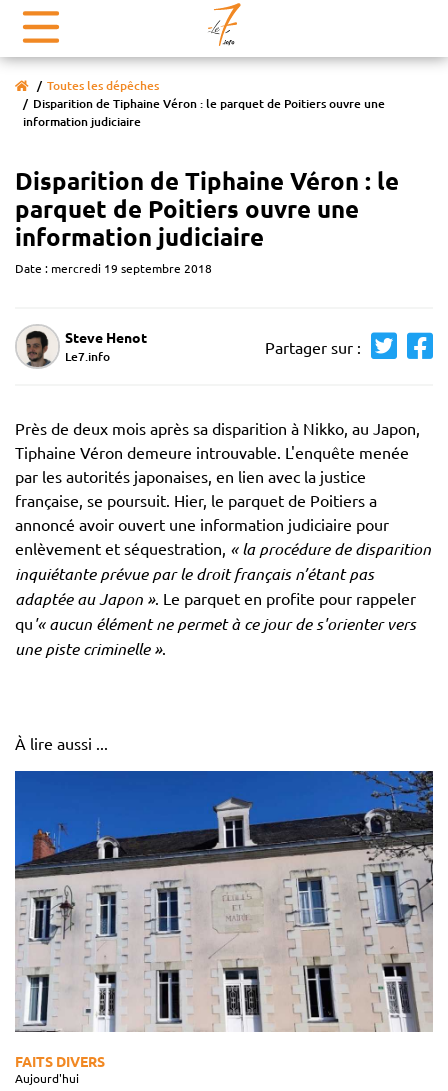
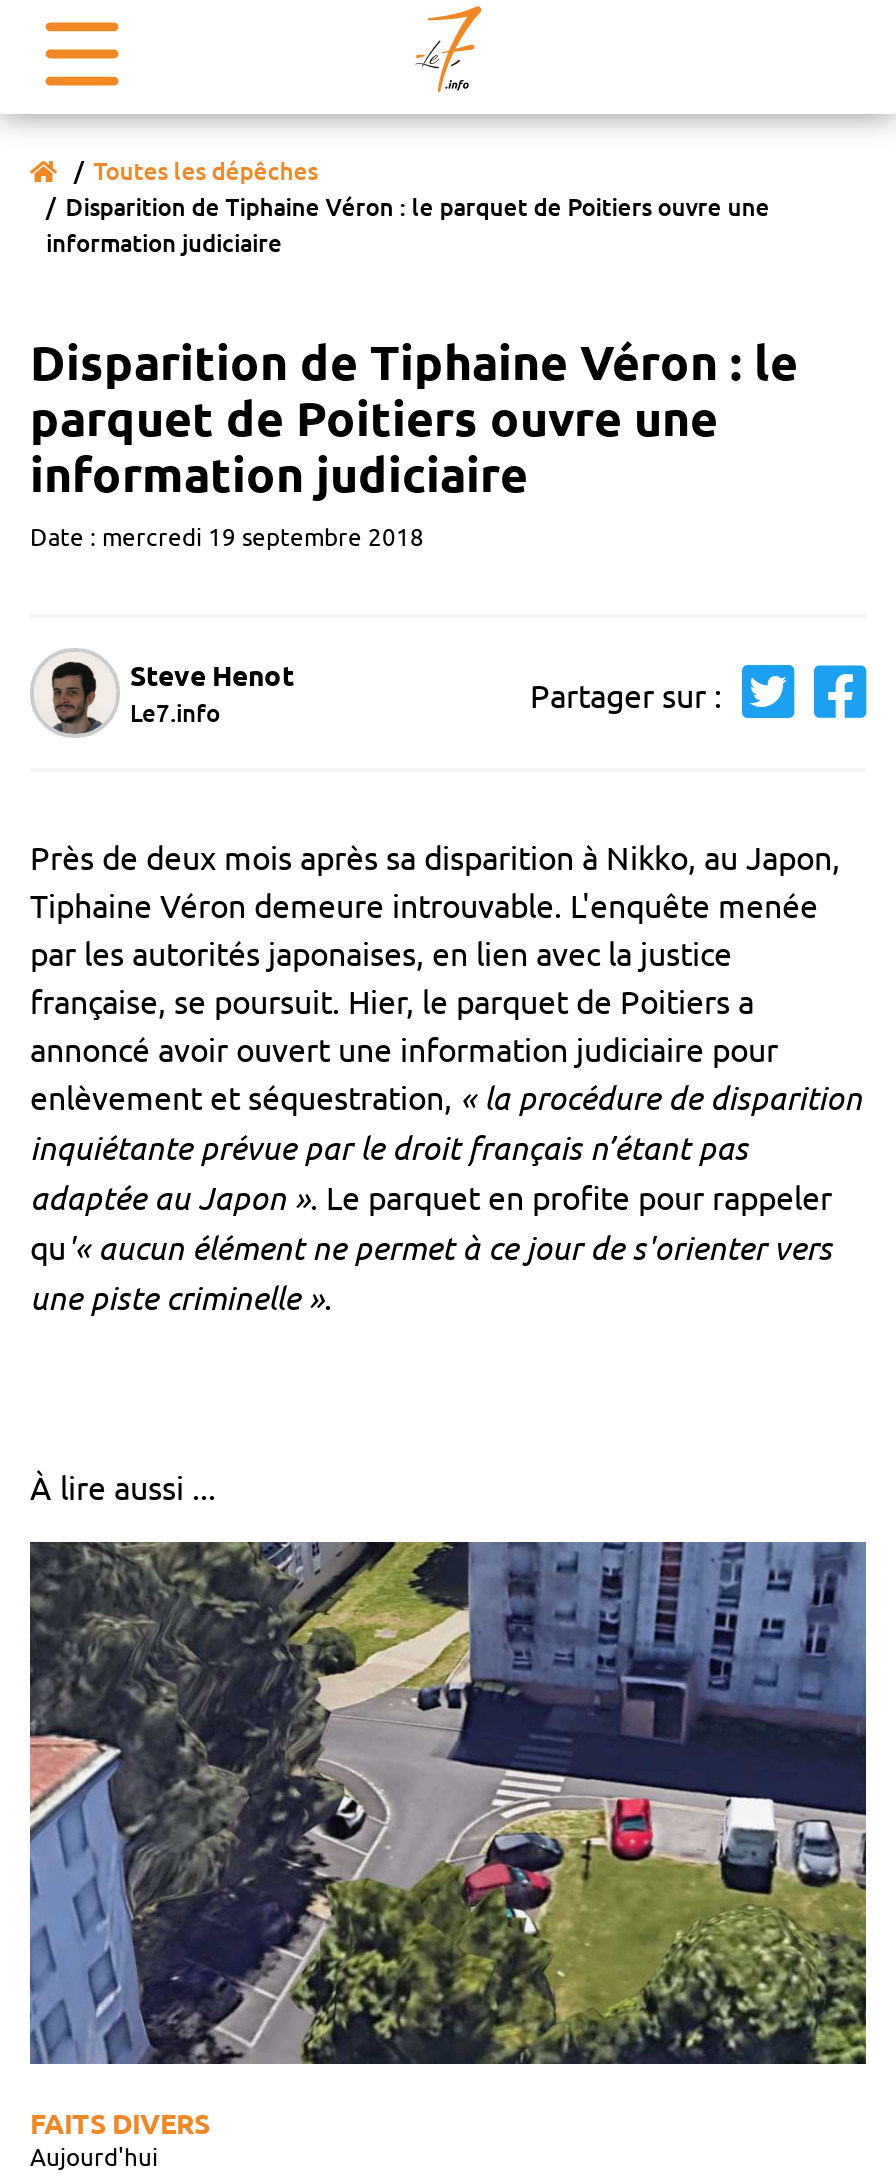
[14,770,434,1033] [image] -> [28,1538,868,2066] [image]

